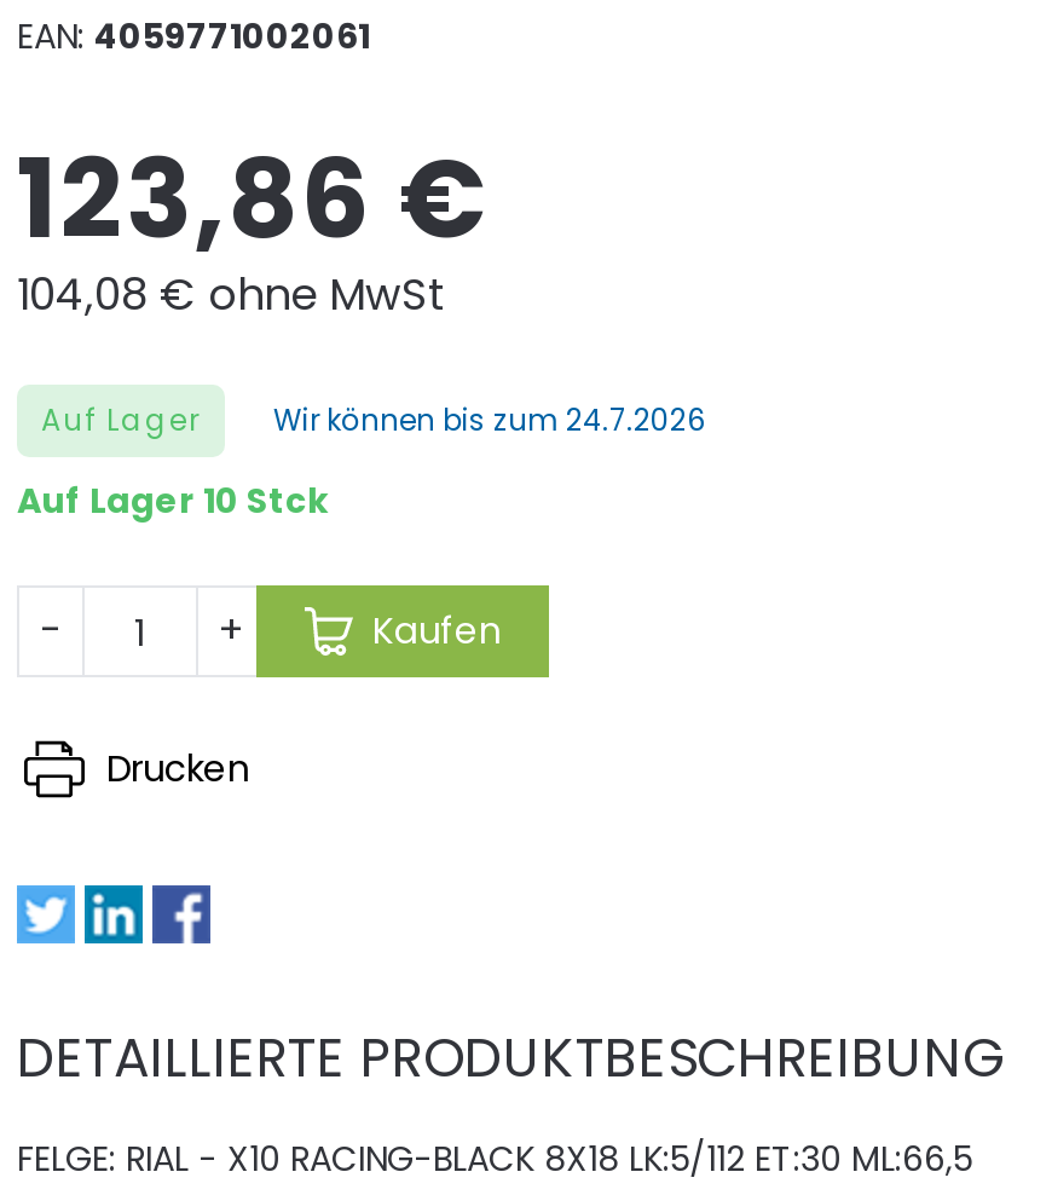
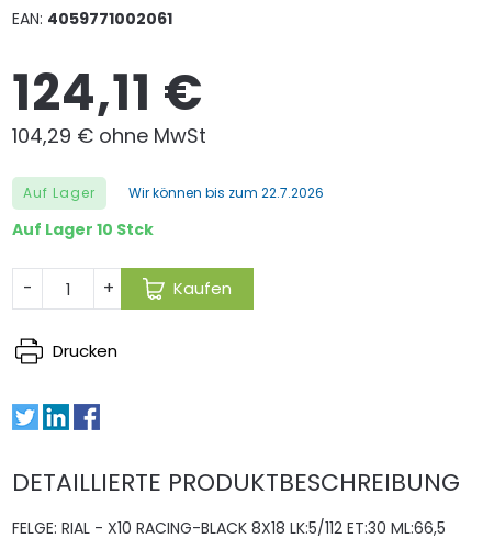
[17,123,486,276] 123,86 € -> [12,58,203,127] 124,11 €
[17,264,445,324] 104,08 € ohne MwSt -> [12,122,206,149] 104,29 € ohne MwSt
[273,399,706,440] Wir können bis zum 24.7.2026 -> [128,183,324,202] Wir können bis zum 22.7.2026

